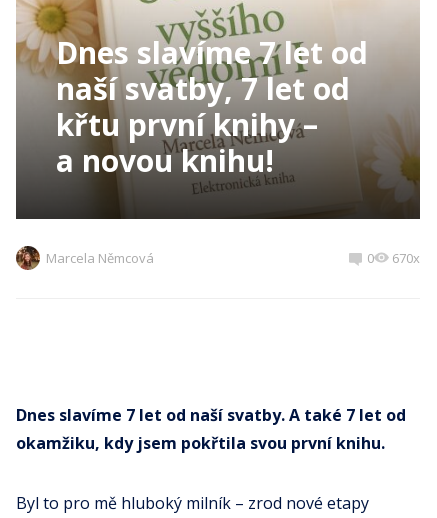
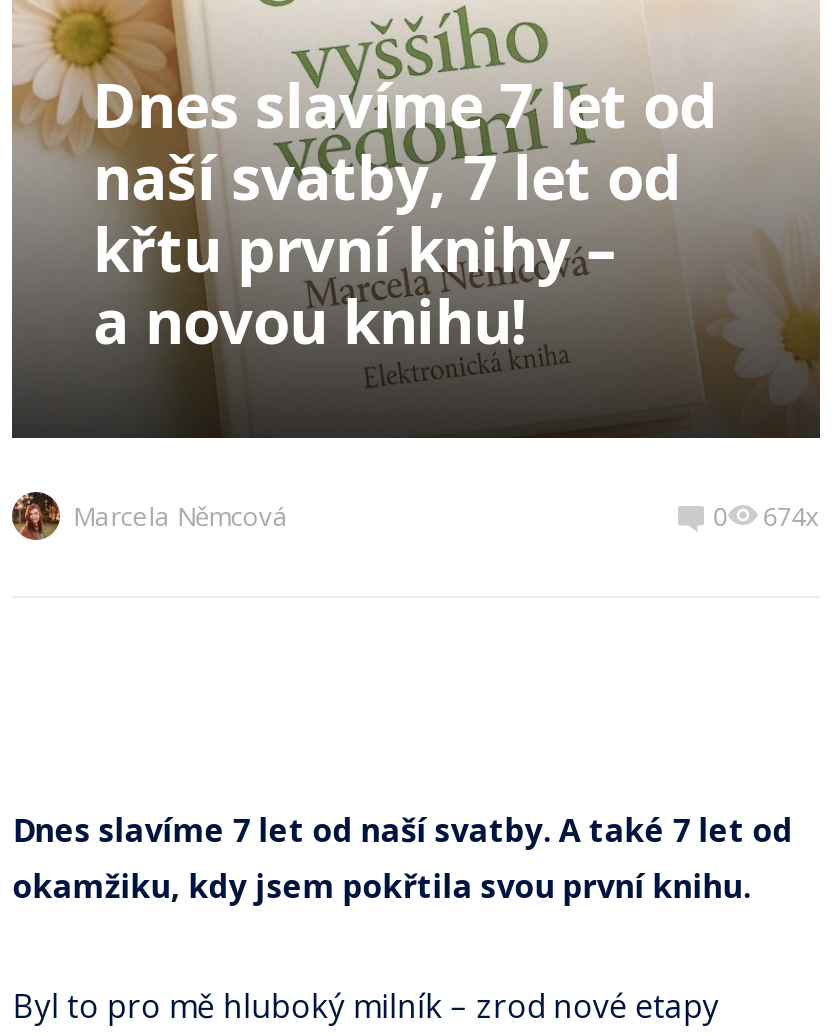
[392,249,420,267] 670x -> [763,498,819,534] 674x

